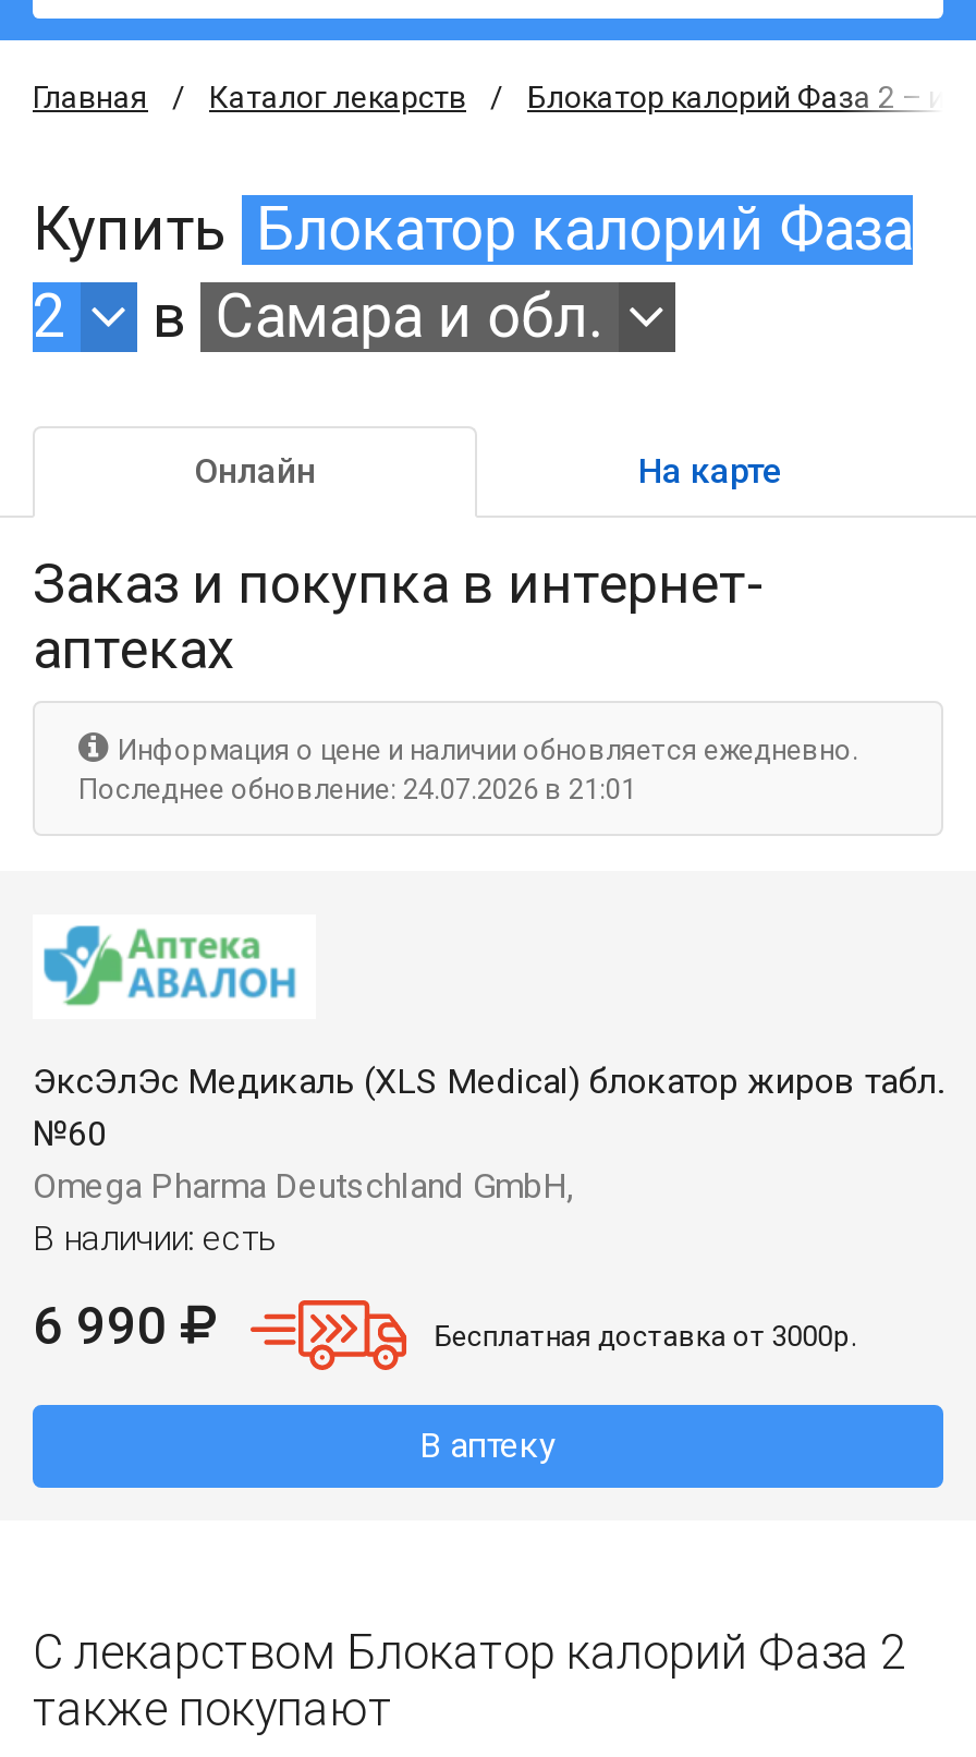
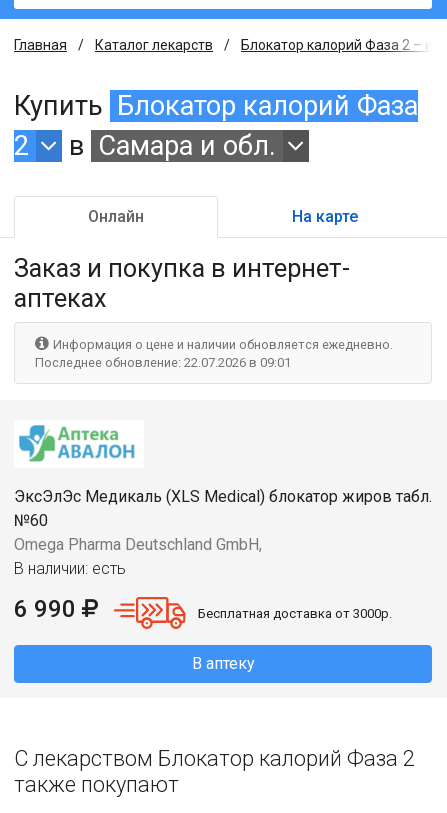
[78,772,636,805] Последнее обновление: 24.07.2026 в 21:01 -> [35,355,291,370] Последнее обновление: 22.07.2026 в 09:01

